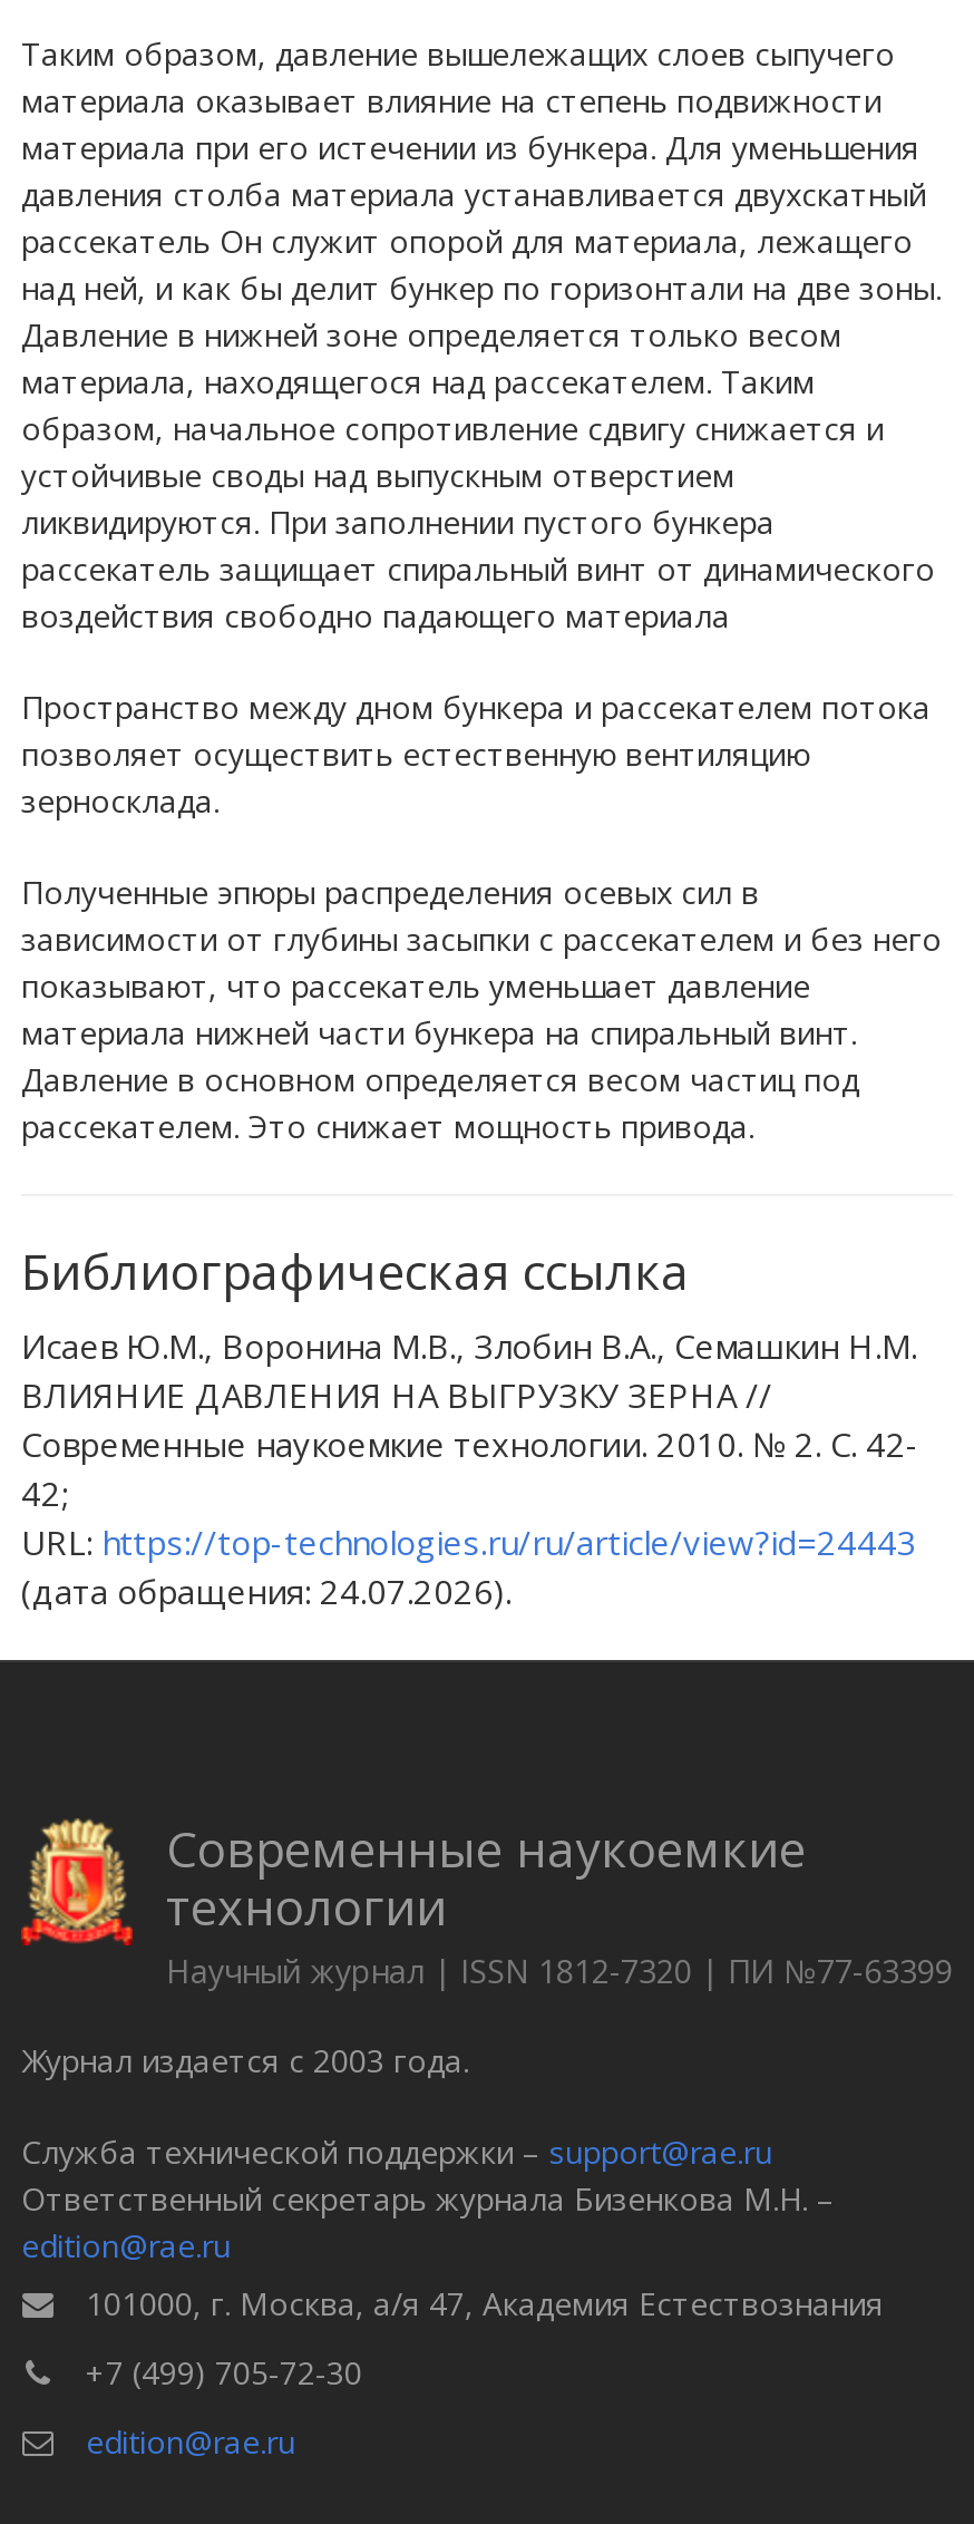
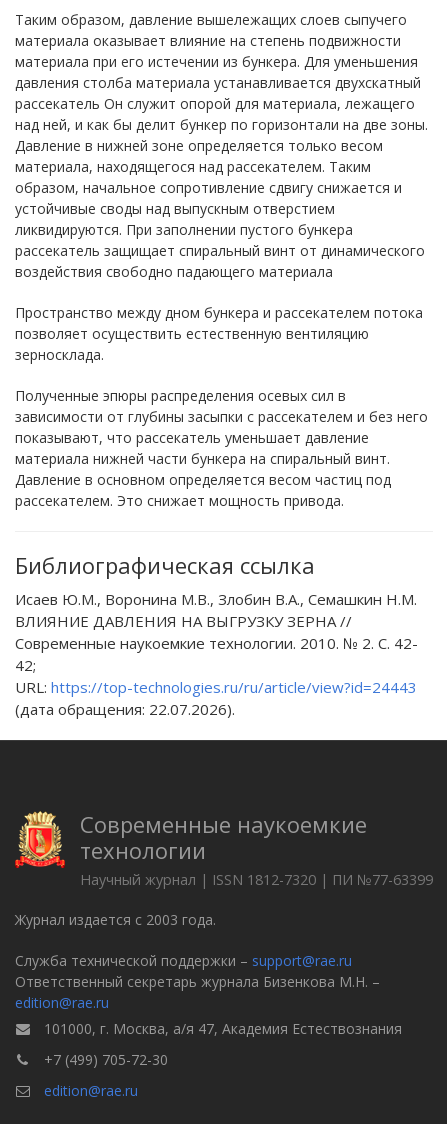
[21,1569,512,1613] (дата обращения: 24.07.2026). -> [15,699,235,719] (дата обращения: 22.07.2026).

